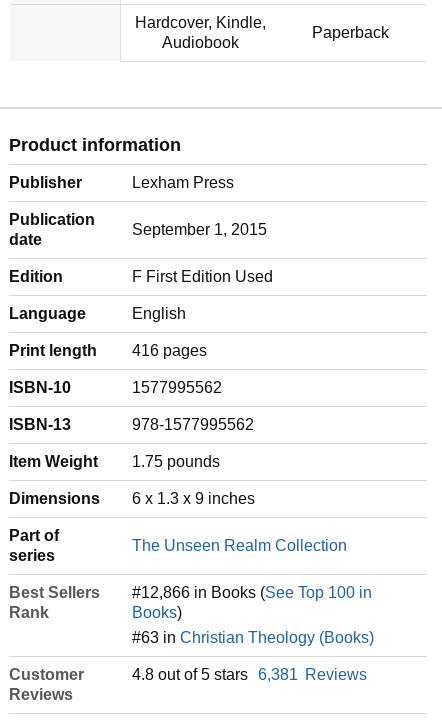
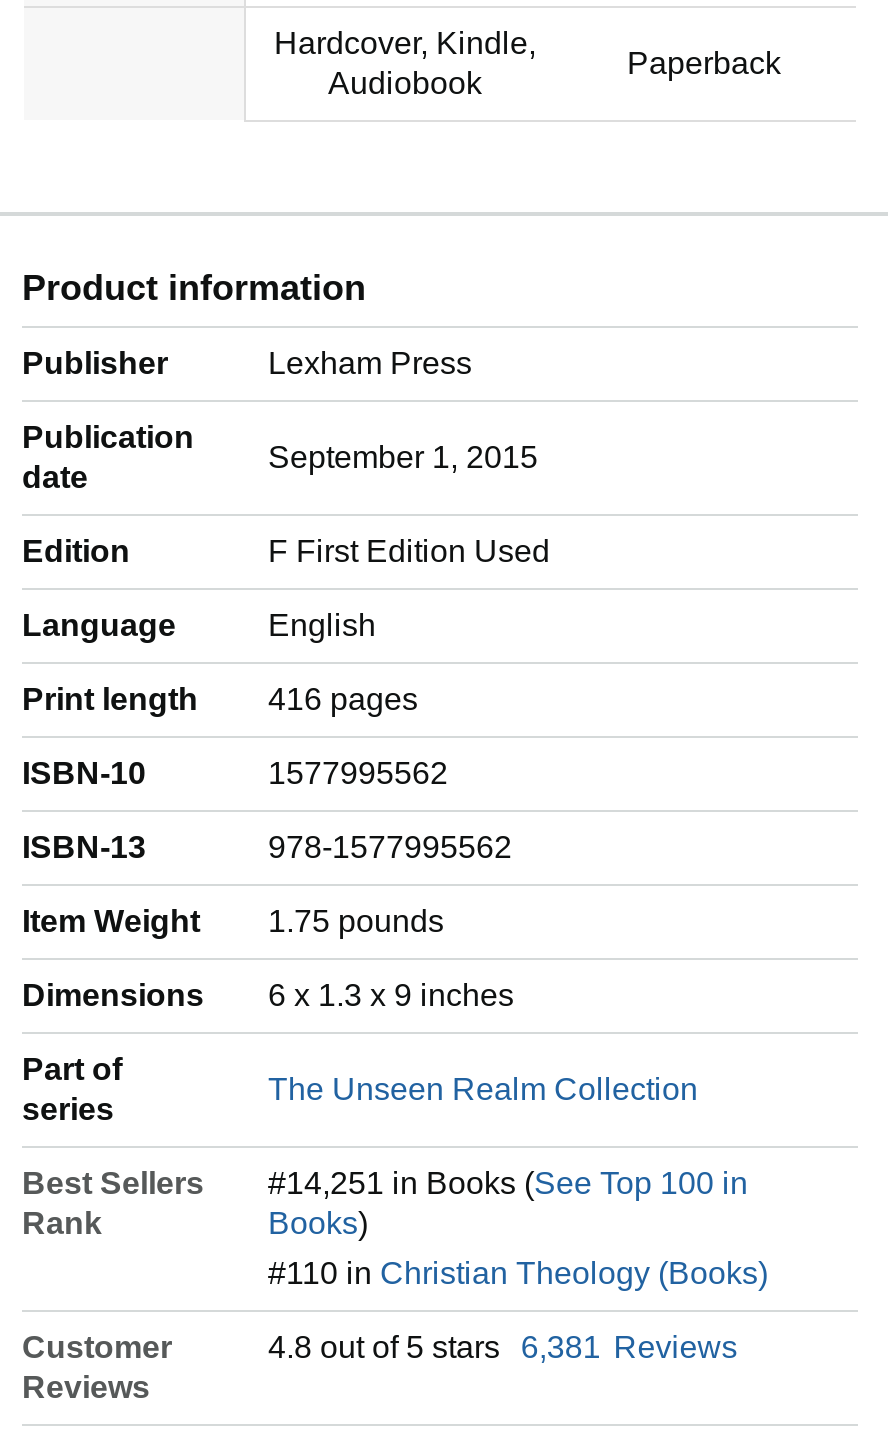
[132,583,372,600] #12,866 in Books (See Top 100 in -> [268,1165,748,1199] #14,251 in Books (See Top 100 in
[132,628,374,645] #63 in Christian Theology (Books) -> [268,1255,768,1289] #110 in Christian Theology (Books)

